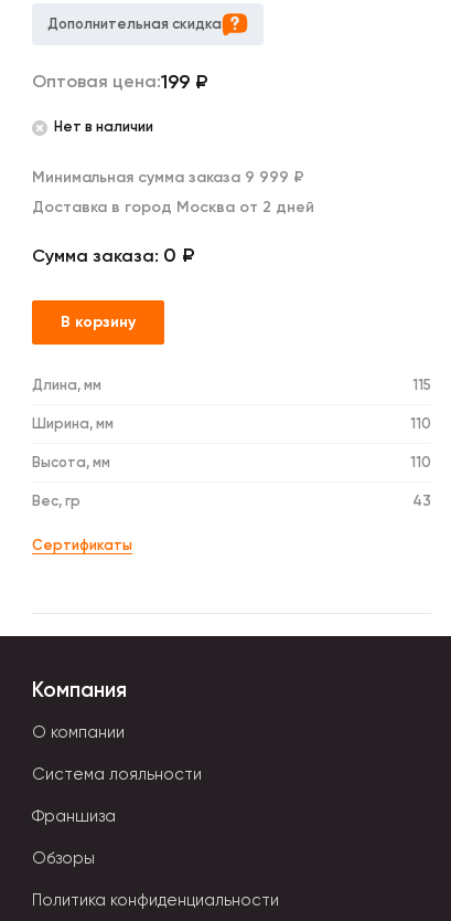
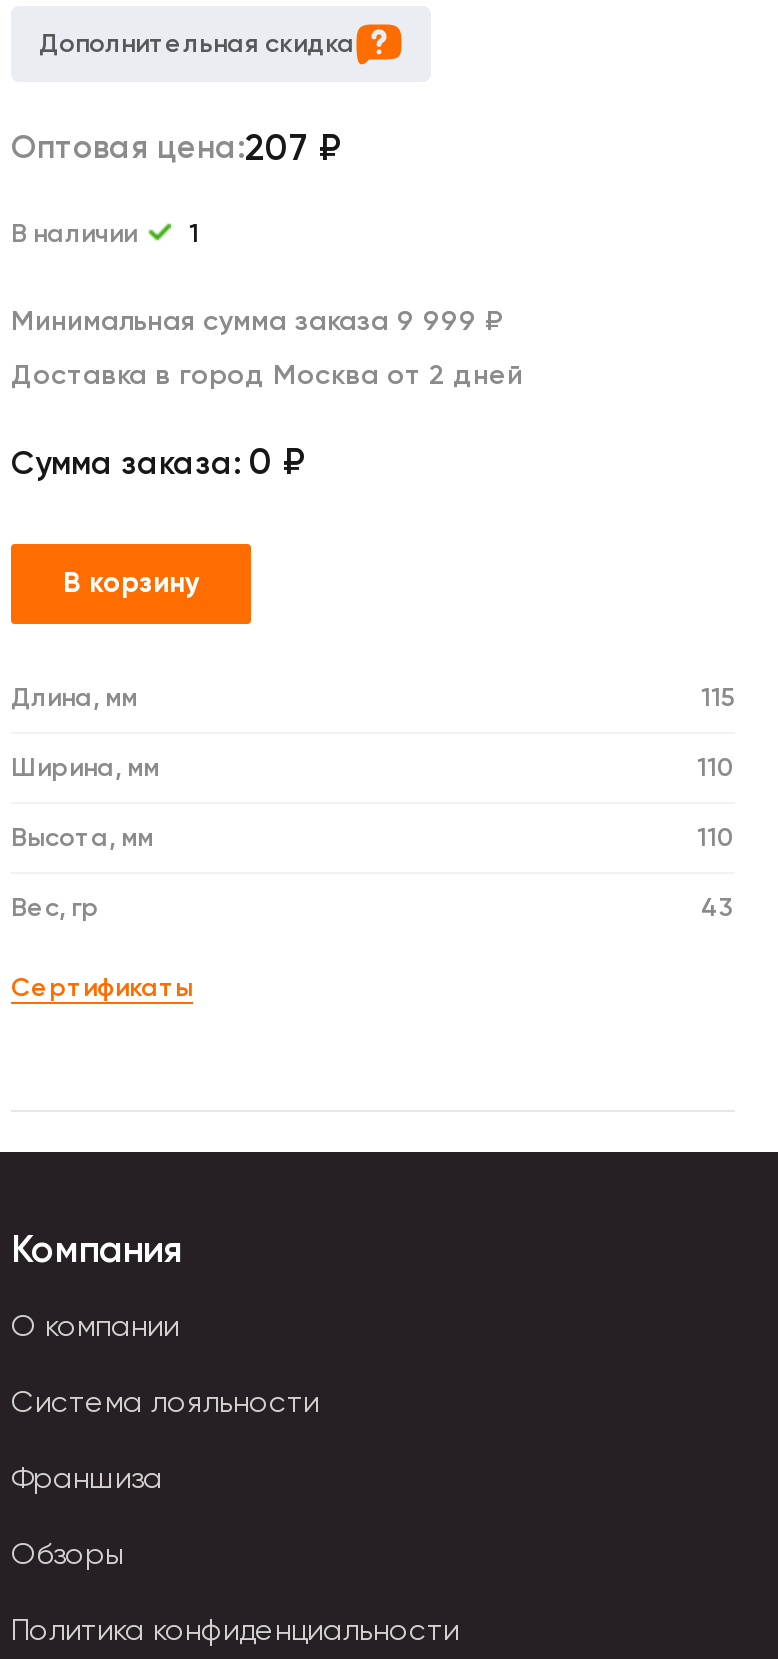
[32,69,208,94] Оптовая цена:199 ₽ -> [11,125,343,169] Оптовая цена:207 ₽
[54,118,153,135] Нет в наличии -> [11,218,199,248] В наличии | 1

